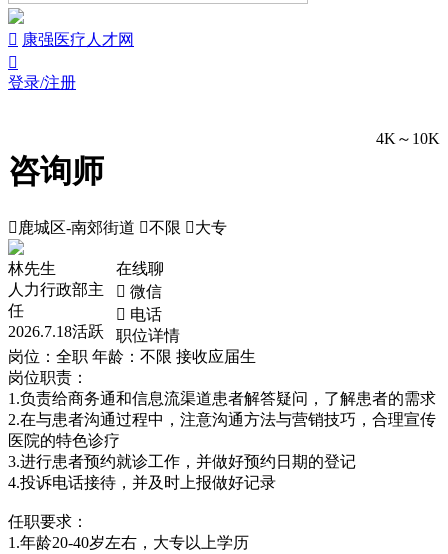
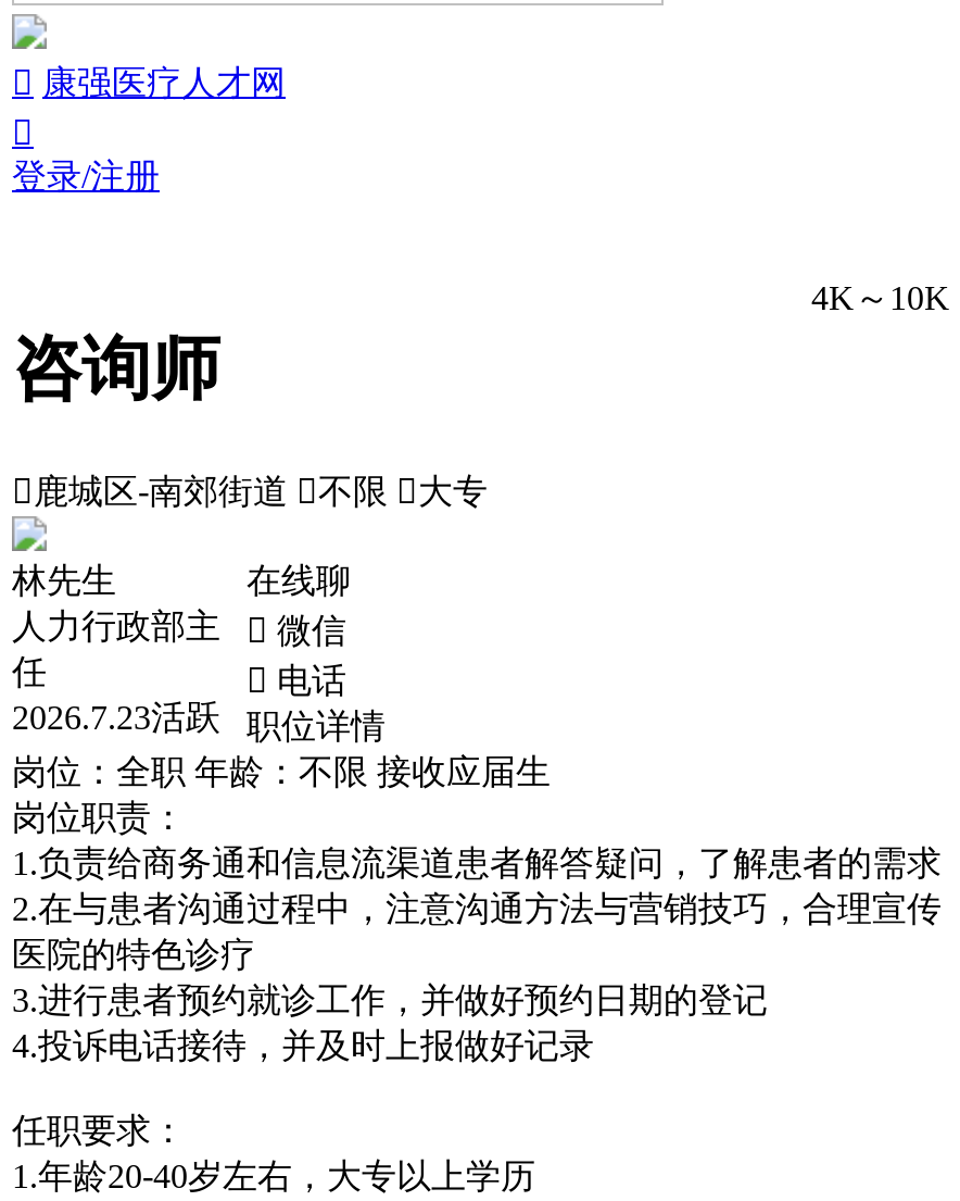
[8,323,180,344] 2026.7.18活跃 职位详情 -> [12,699,386,744] 2026.7.23活跃 职位详情

